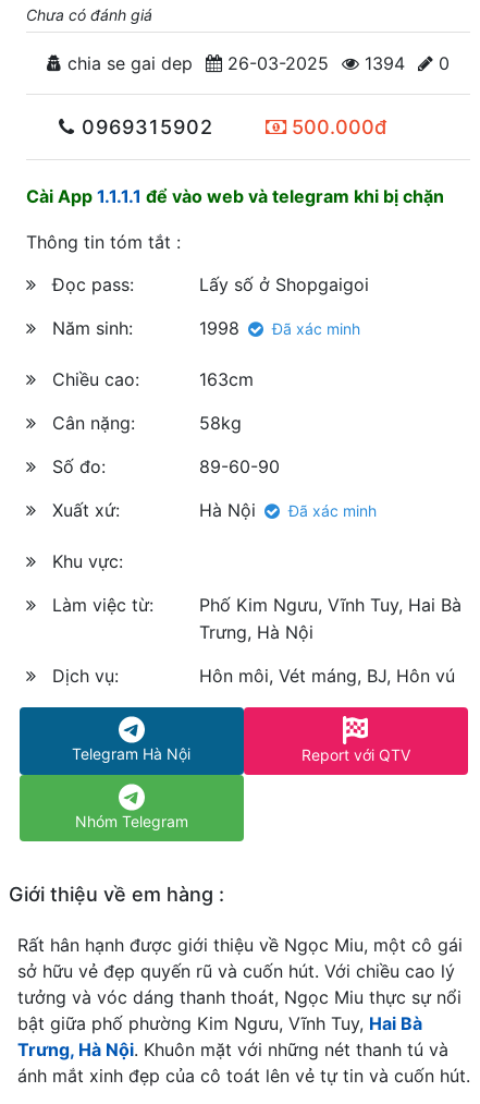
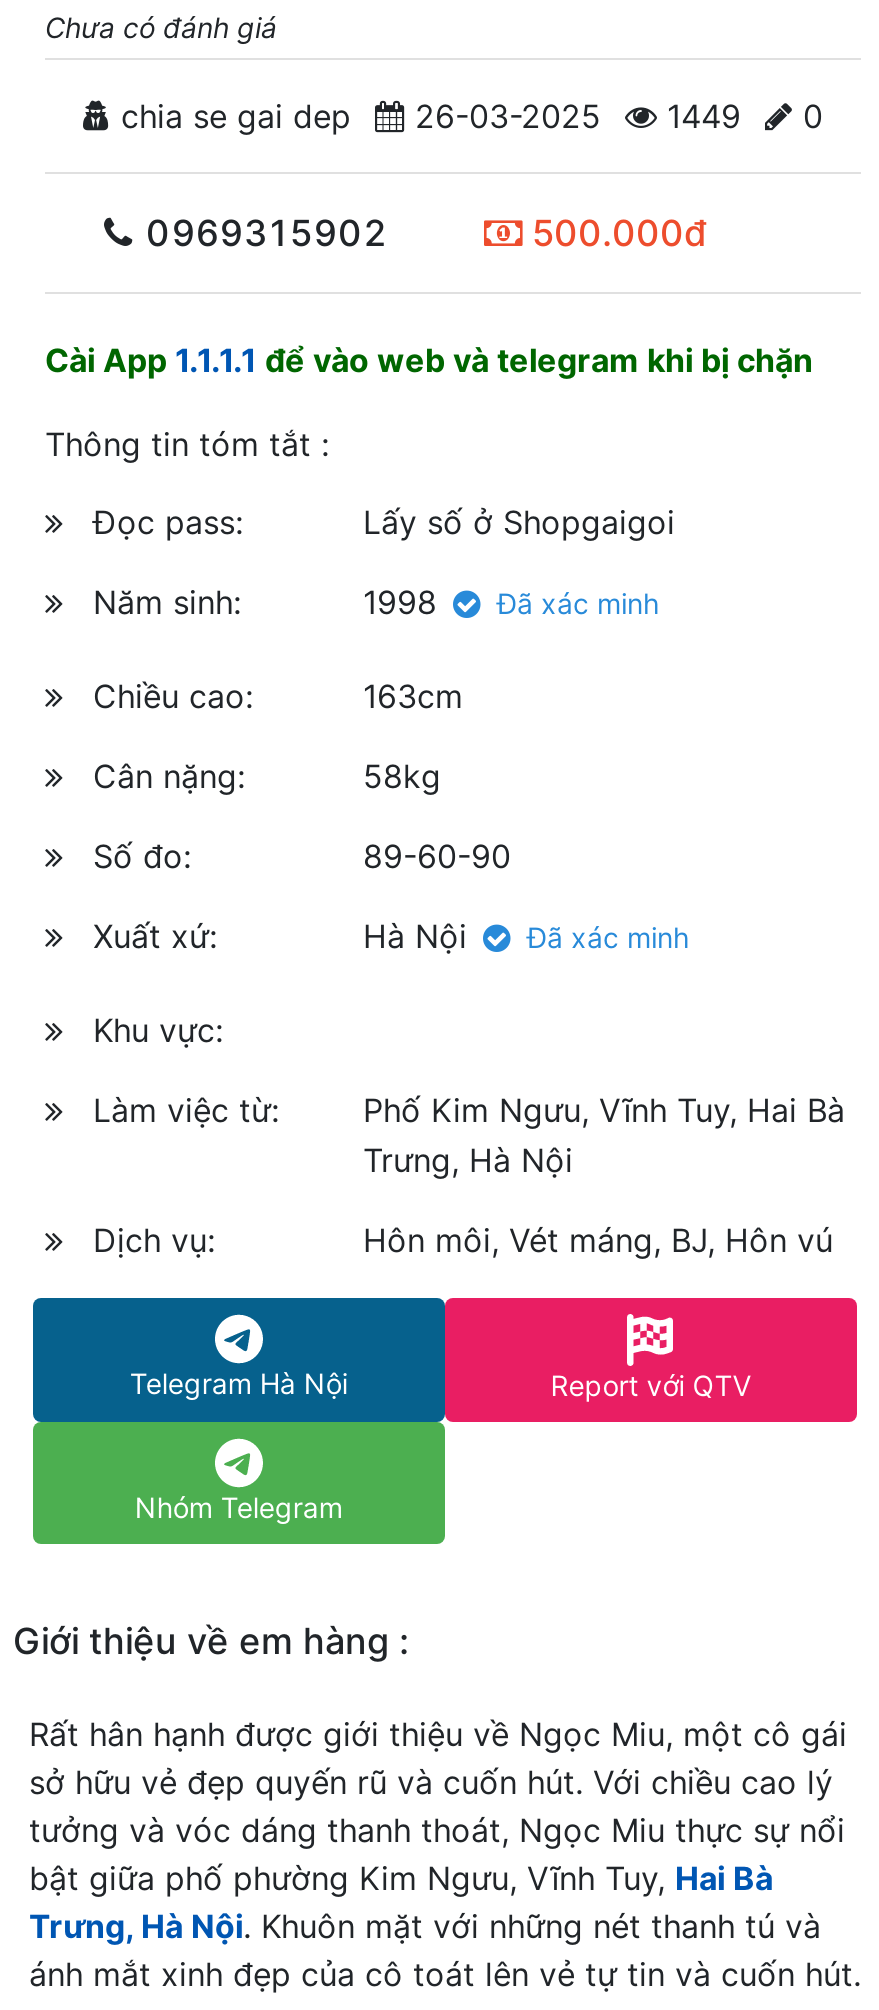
[62,52,450,74] chia se gai dep 26-03-2025 1394 0 -> [111,96,823,136] chia se gai dep 26-03-2025 1449 0

